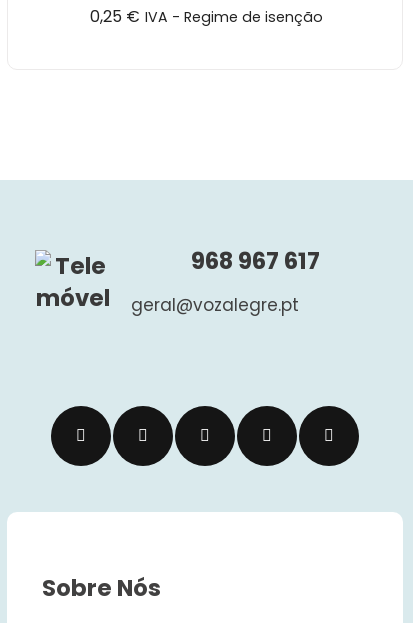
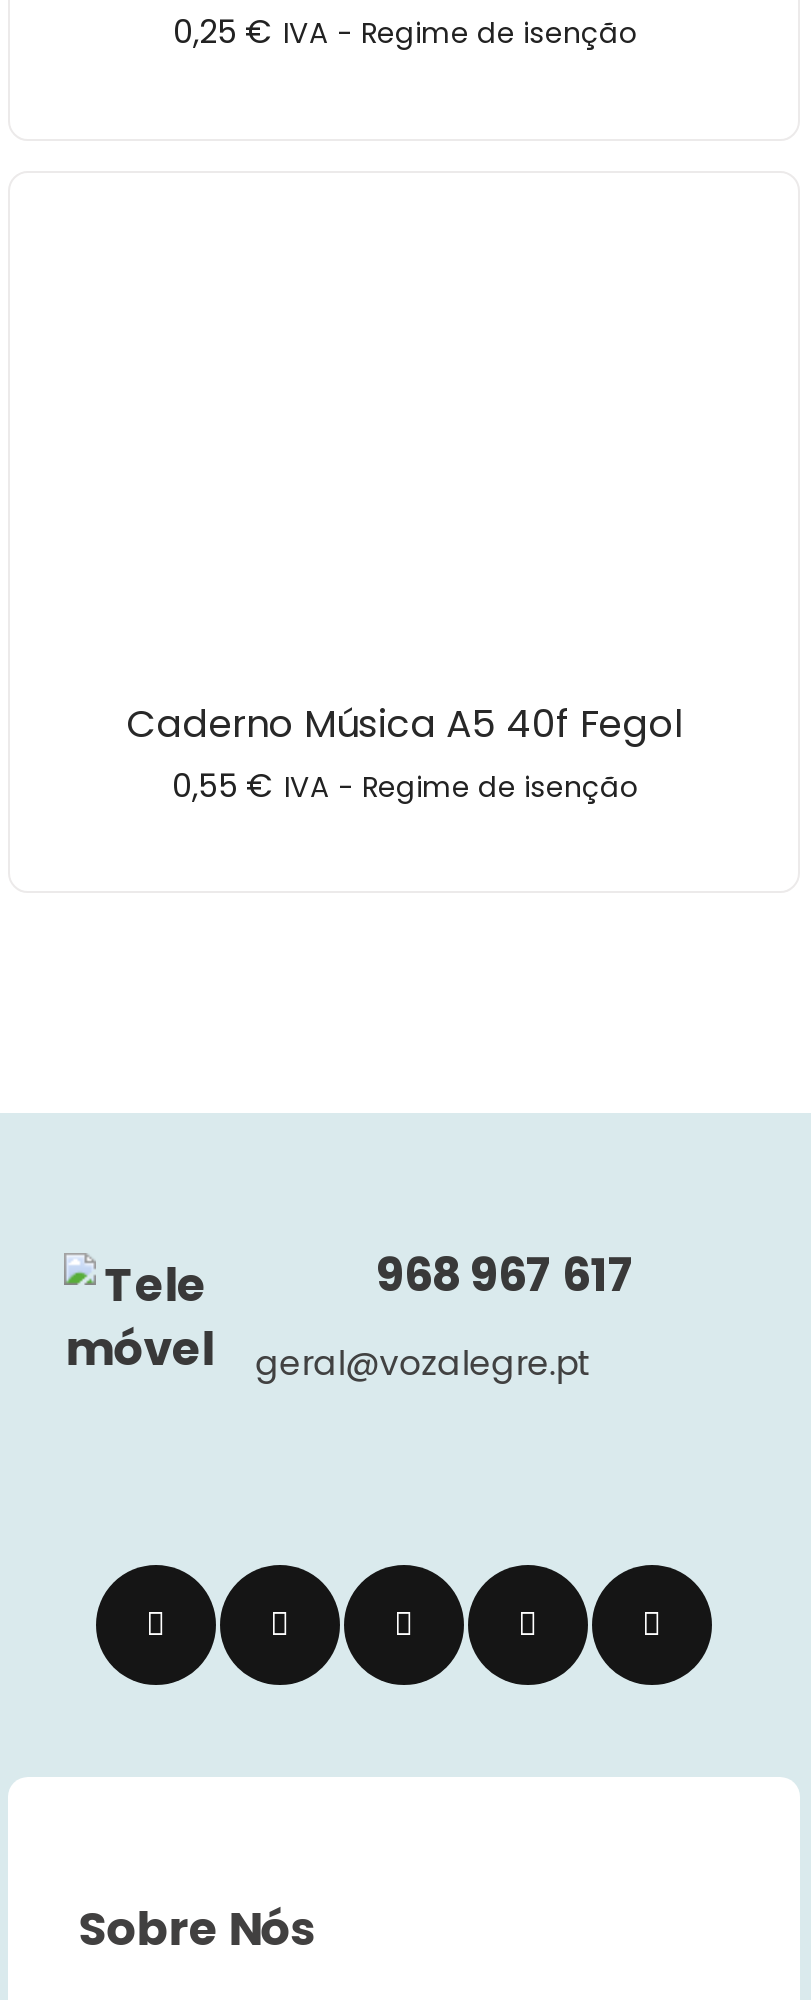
none -> [126,696,682,808] Caderno Música A5 40f Fegol | 0,55 € IVA - Regime de isenção

